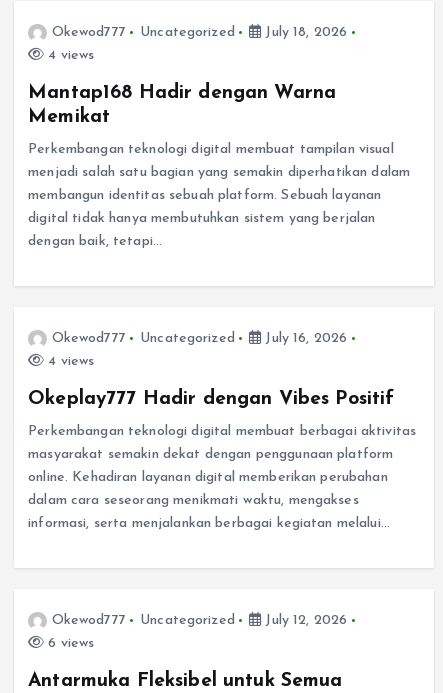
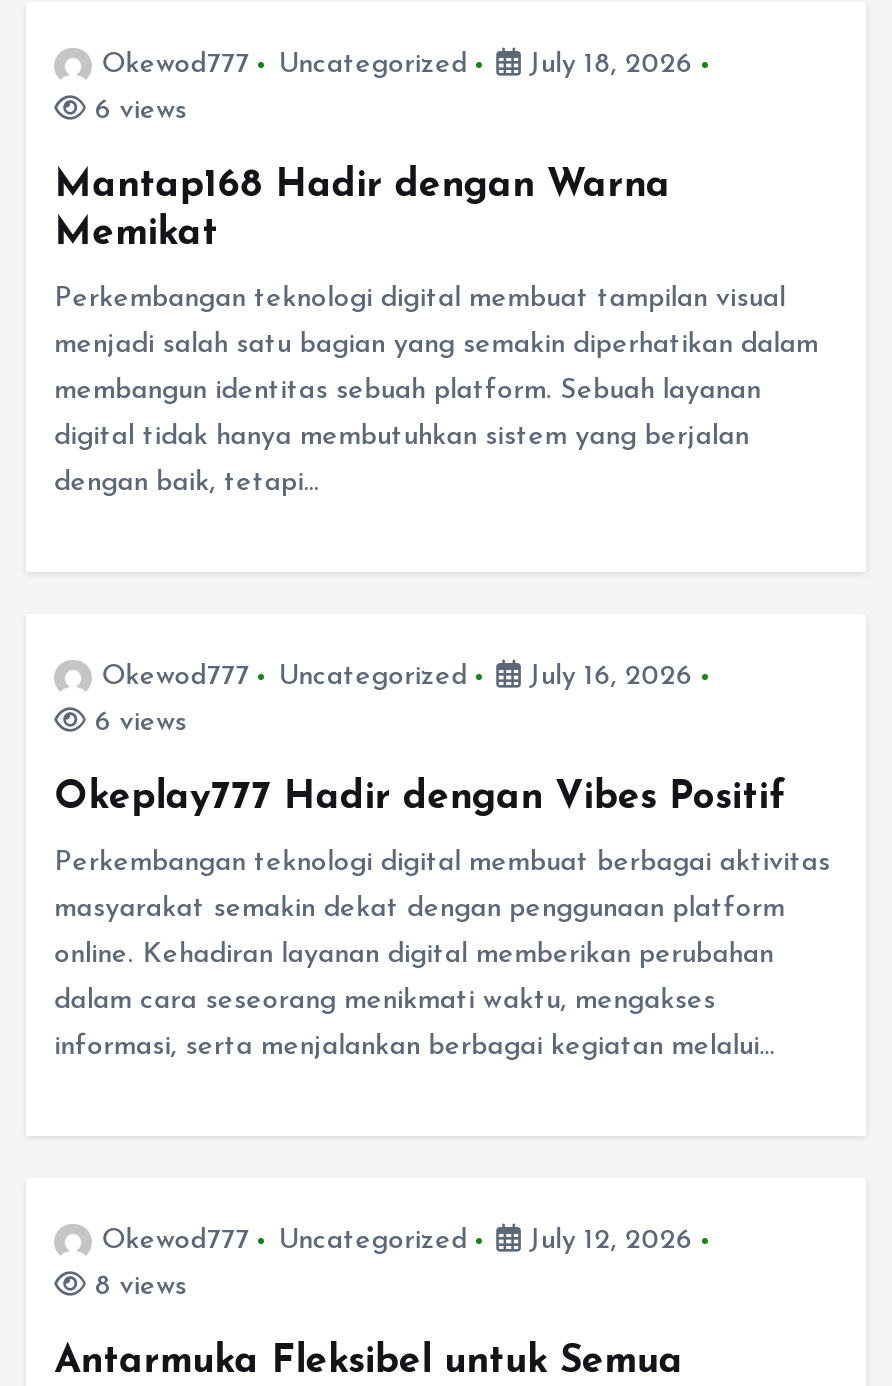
[44,48,94,63] 4 views -> [87,95,187,125] 6 views
[44,354,94,369] 4 views -> [87,707,187,737] 6 views
[44,636,94,651] 6 views -> [87,1271,187,1301] 8 views

